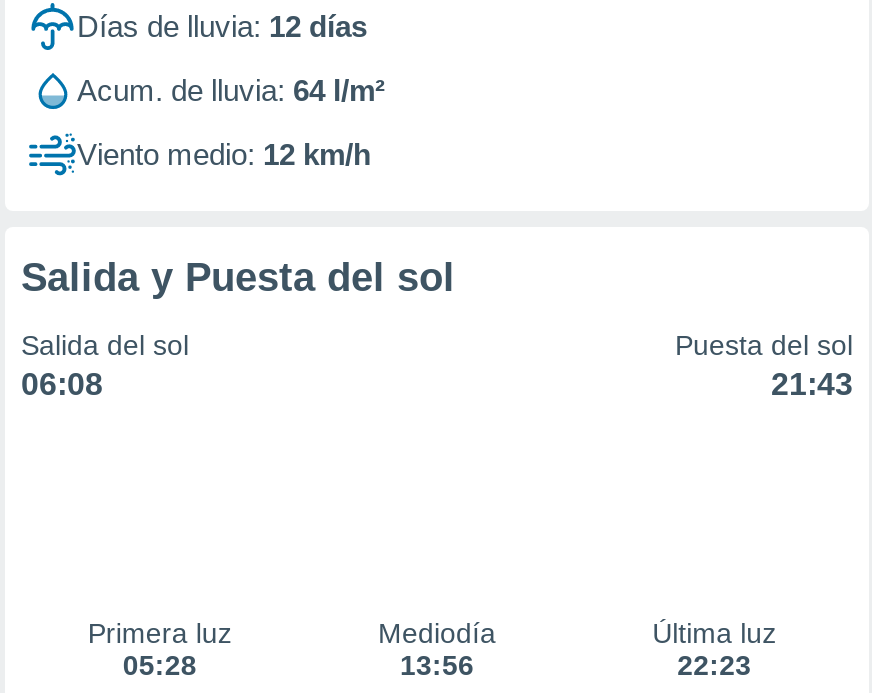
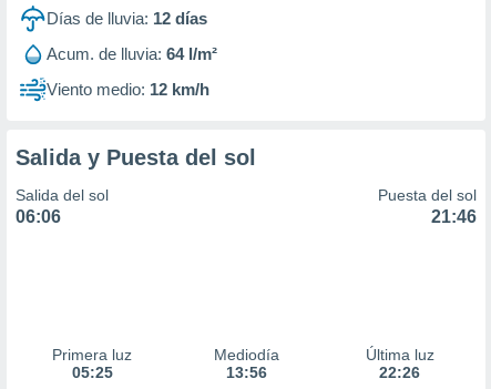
[21,367,103,401] 06:08 -> [16,207,61,226] 06:06
[771,367,853,401] 21:43 -> [431,207,477,226] 21:46
[123,649,197,681] 05:28 -> [72,364,113,381] 05:25
[677,649,751,681] 22:23 -> [379,364,420,381] 22:26

